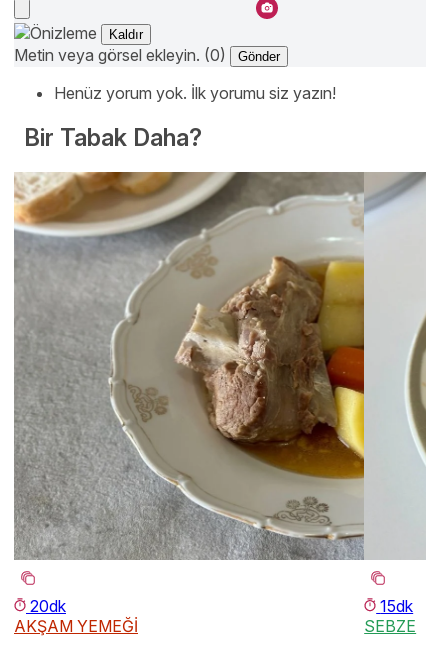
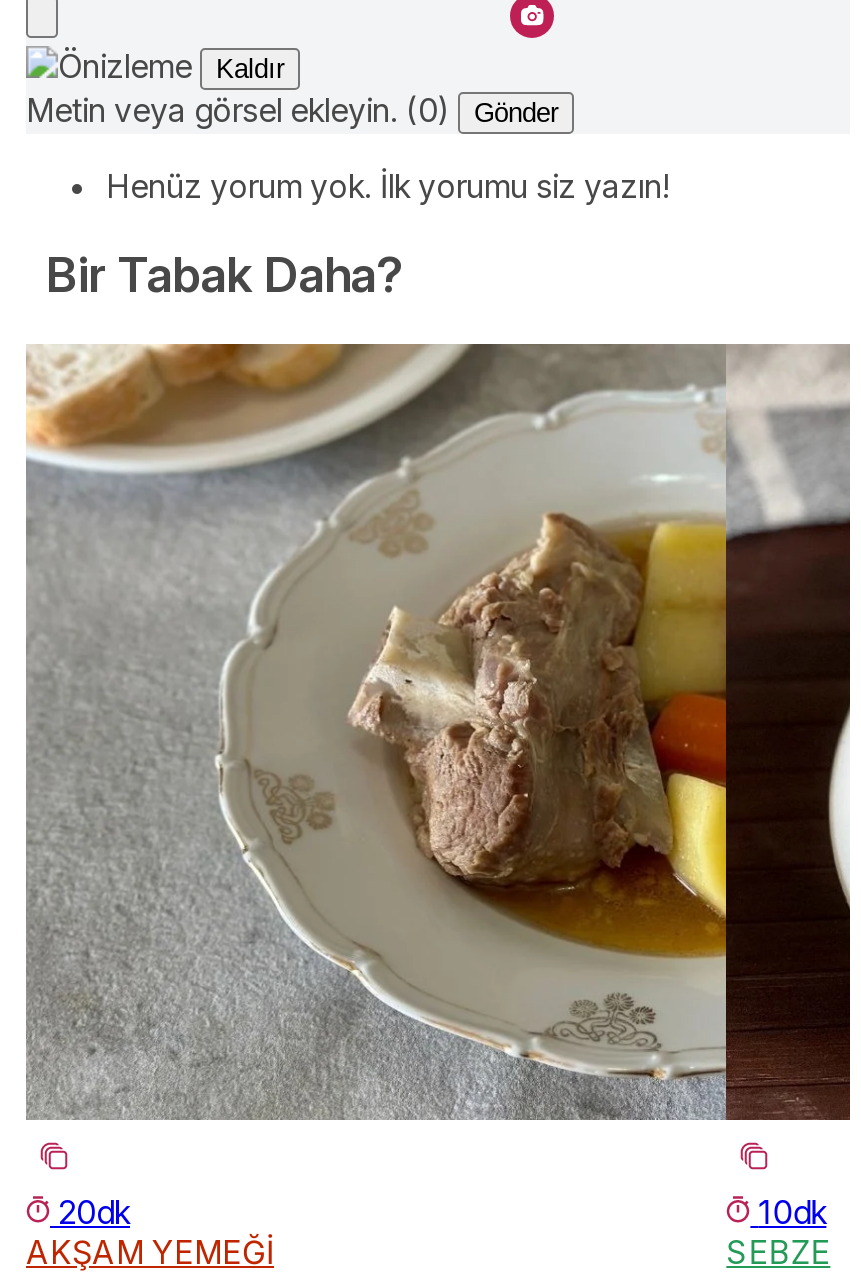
[363,173,427,616] [image] | 15dk -> [724,348,852,1233] [image] | 10dk

